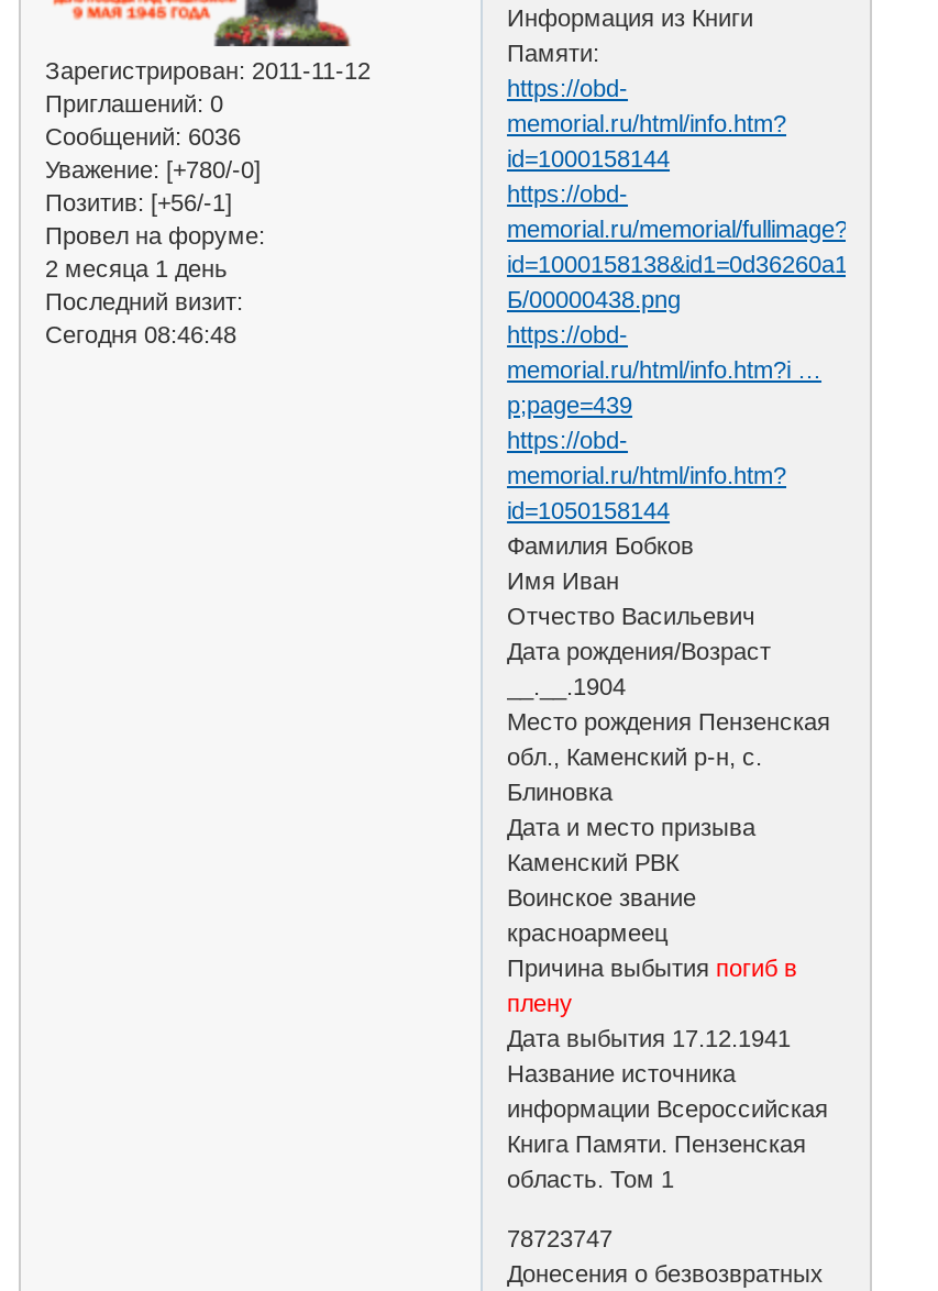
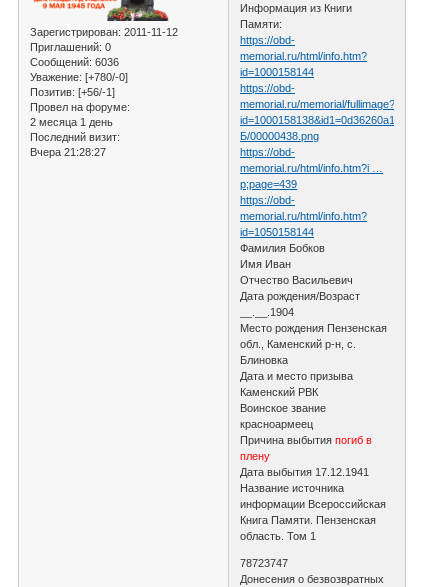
[45,321,236,347] Сегодня 08:46:48 -> [30,146,106,158] Вчера 21:28:27

